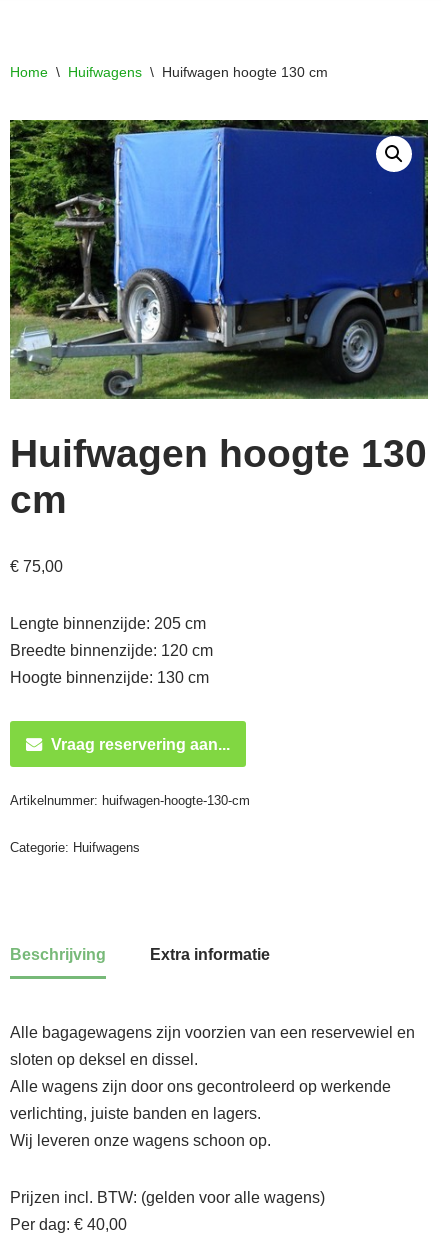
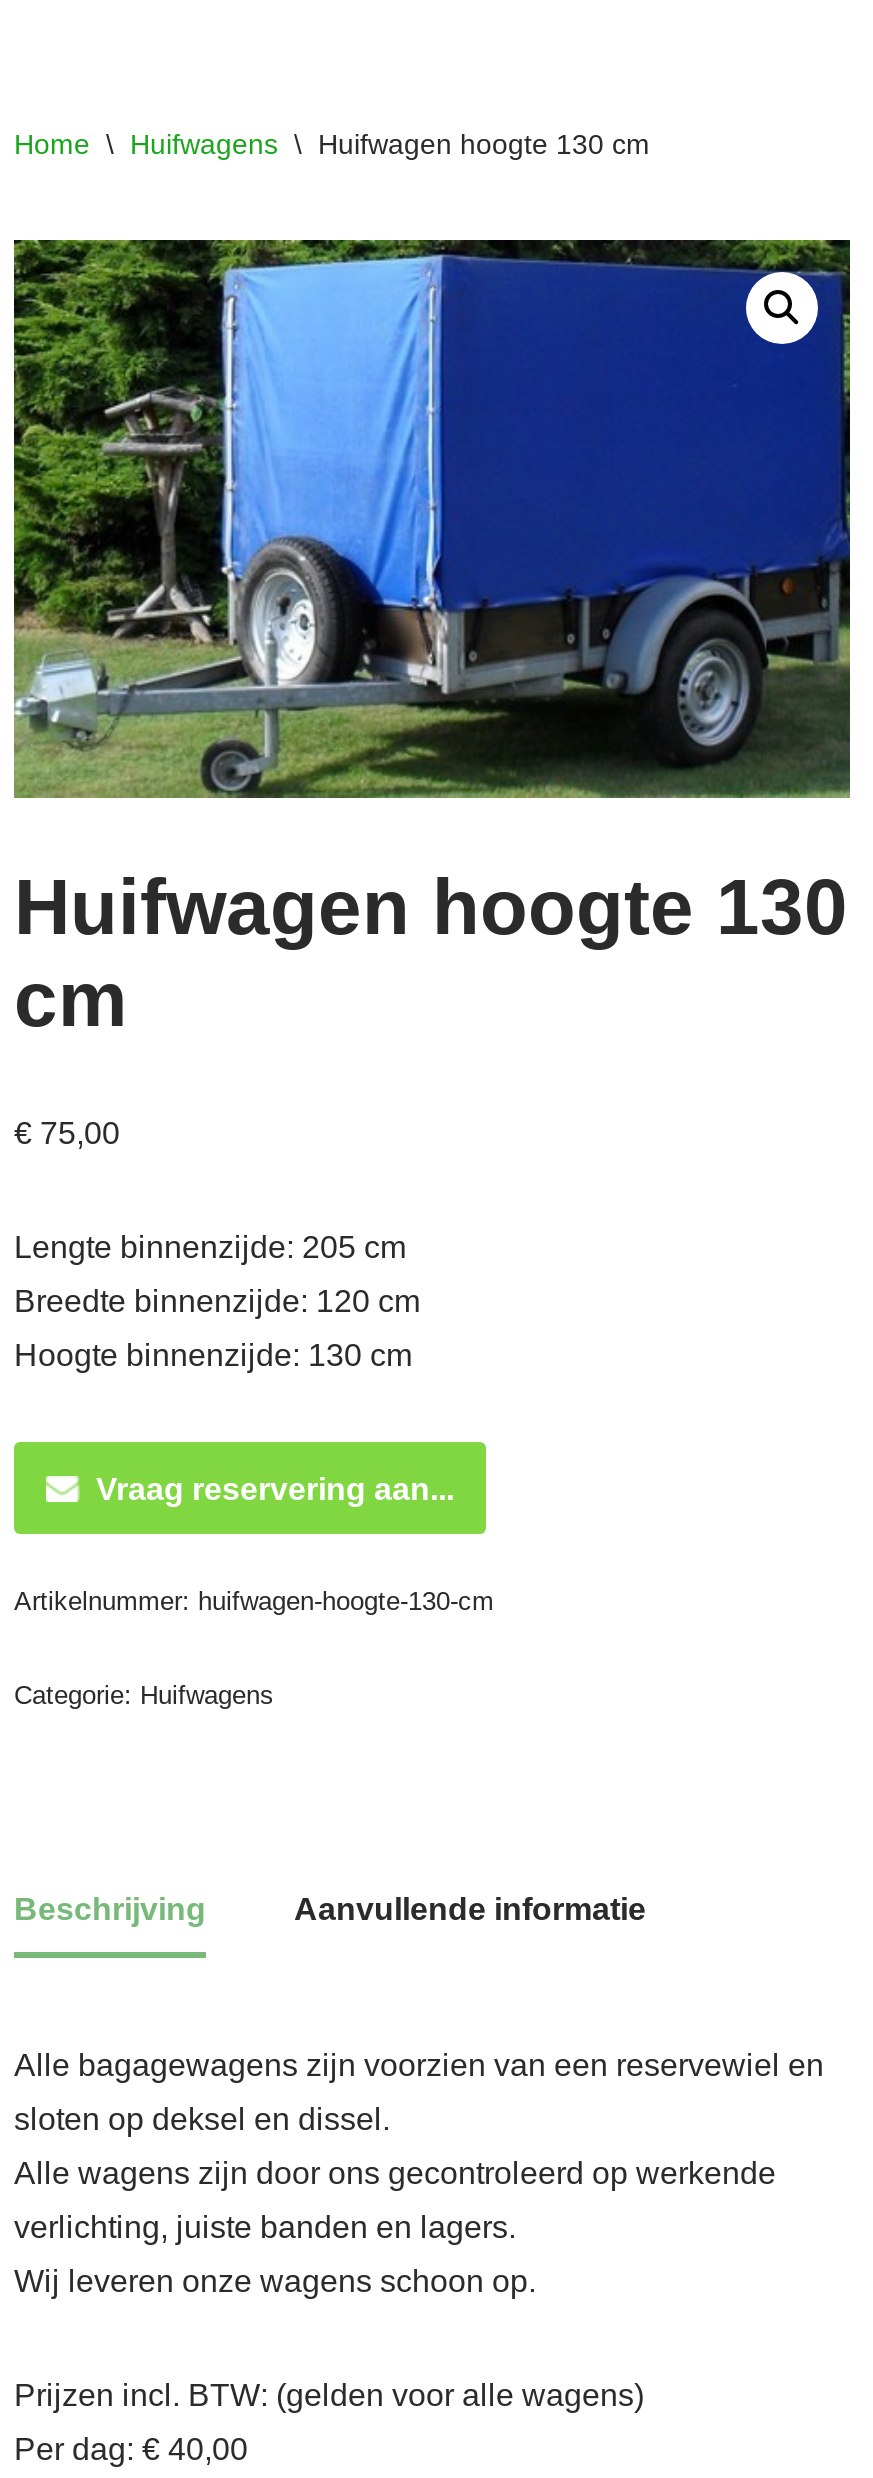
[150,946,270,963] Extra informatie -> [294,1893,646,1927] Aanvullende informatie

